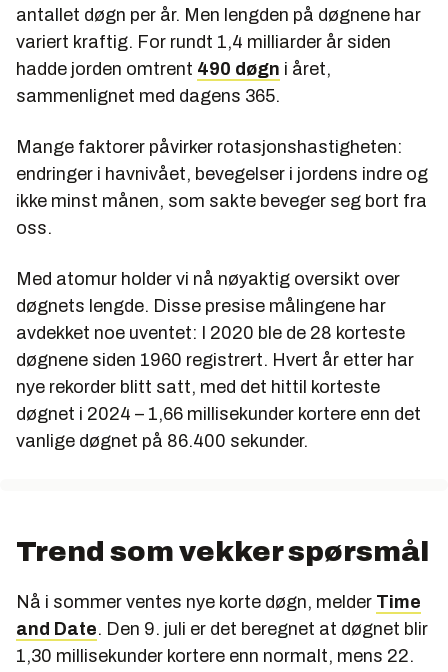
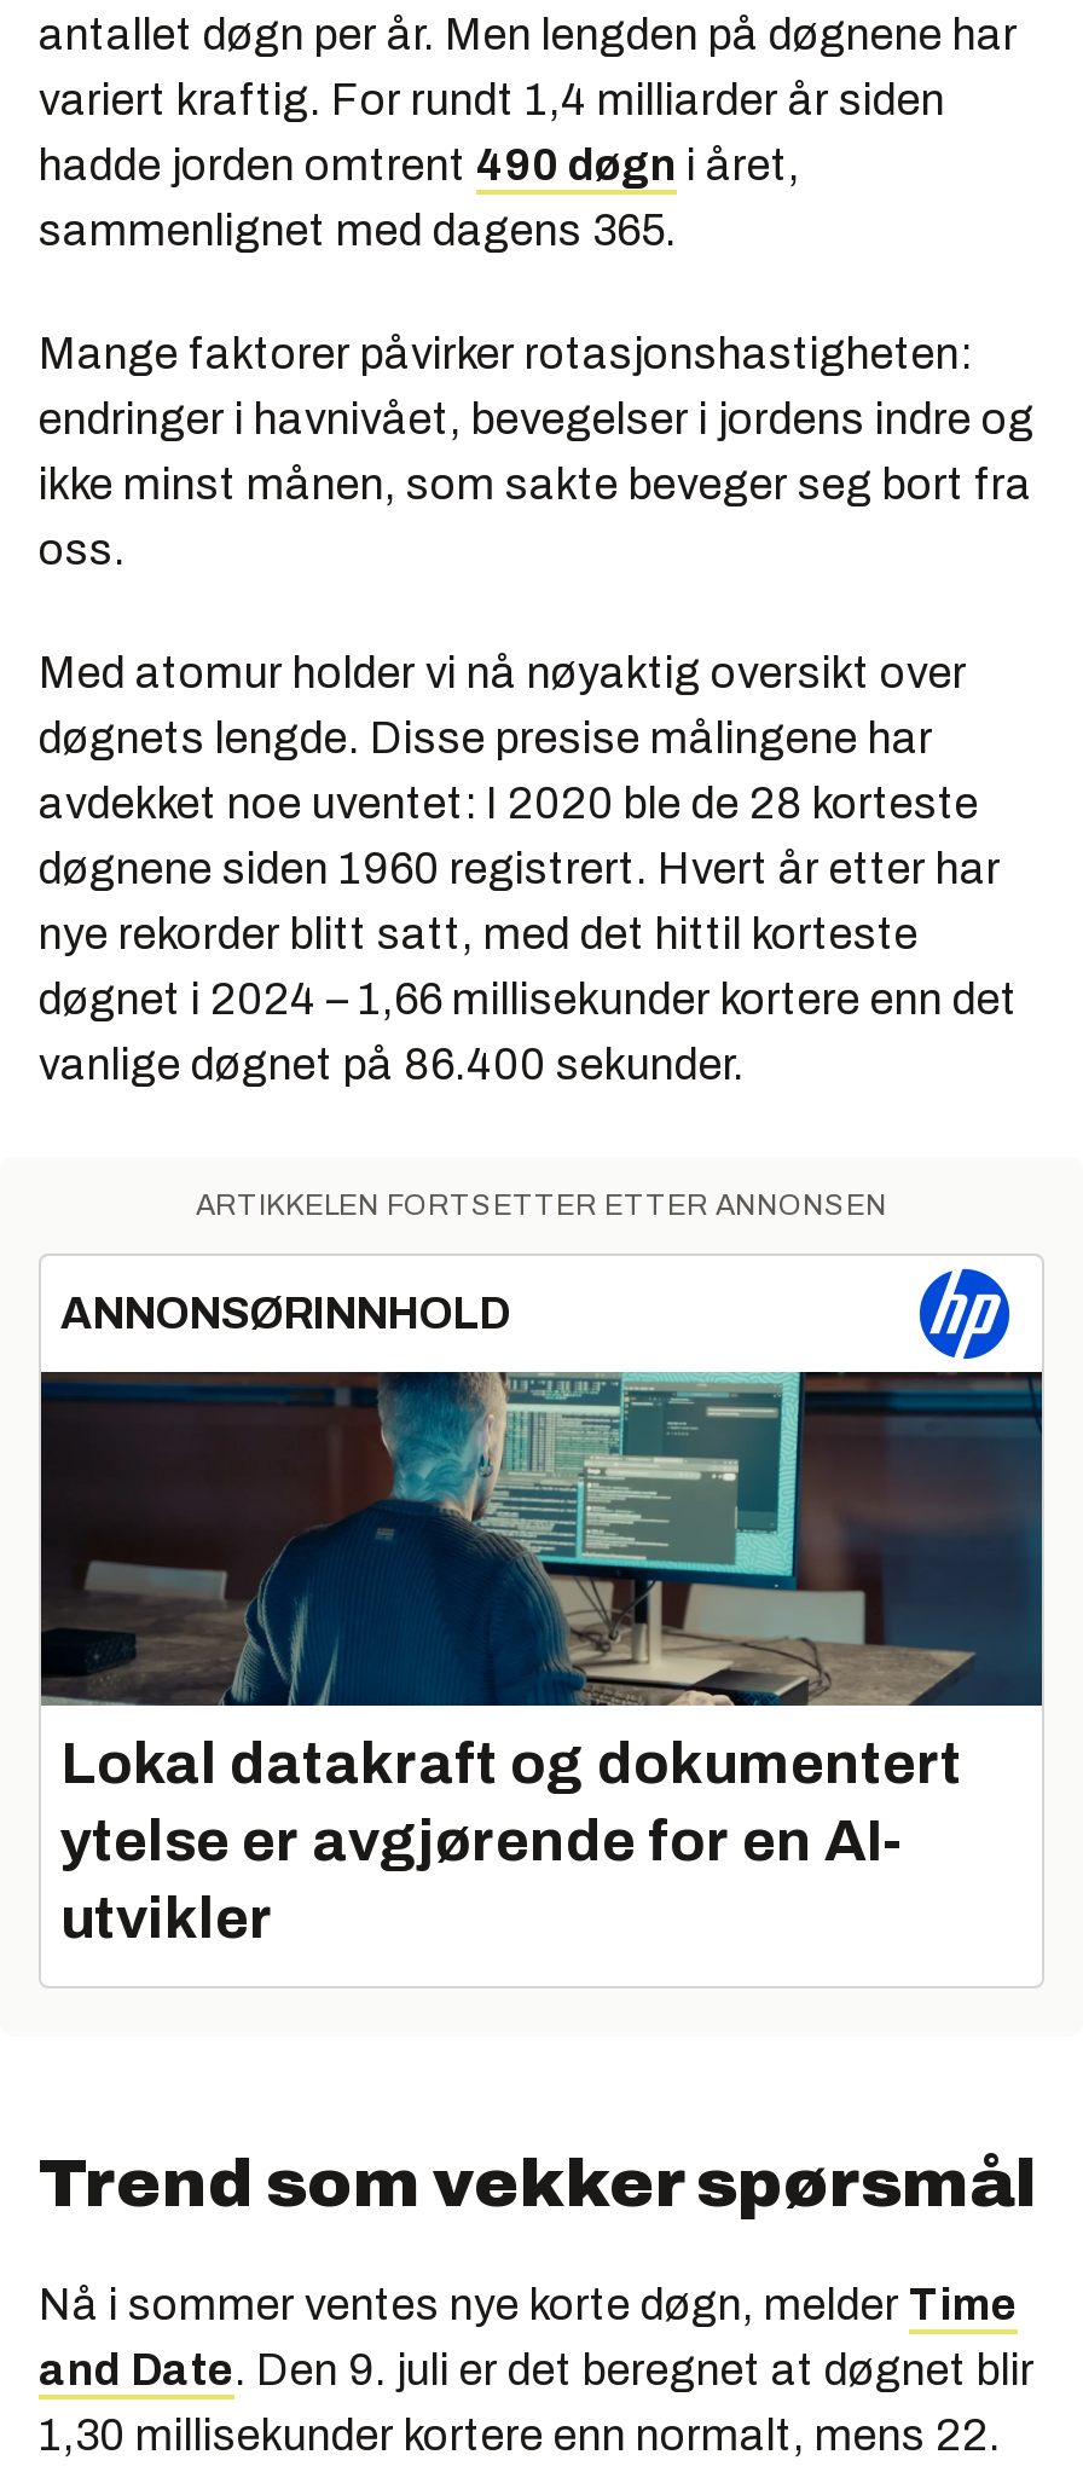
none -> [39,1189,1044,1710] [image] | ARTIKKELEN FORTSETTER ETTER ANNONSEN | ANNONSØRINNHOLD
none -> [60,1732,962,1950] Lokal datakraft og dokumentert | ytelse er avgjørende for en AI- | utvikler

